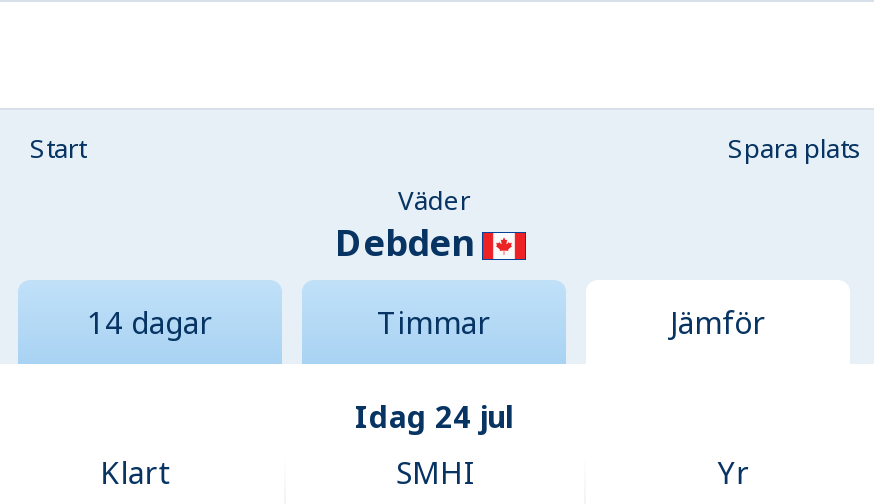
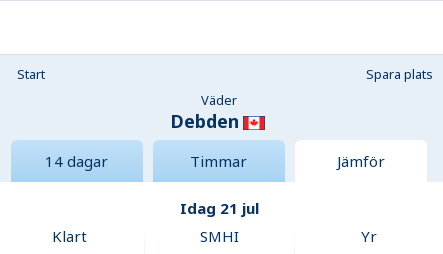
[355,397,513,437] Idag 24 jul -> [179,198,258,218] Idag 21 jul

